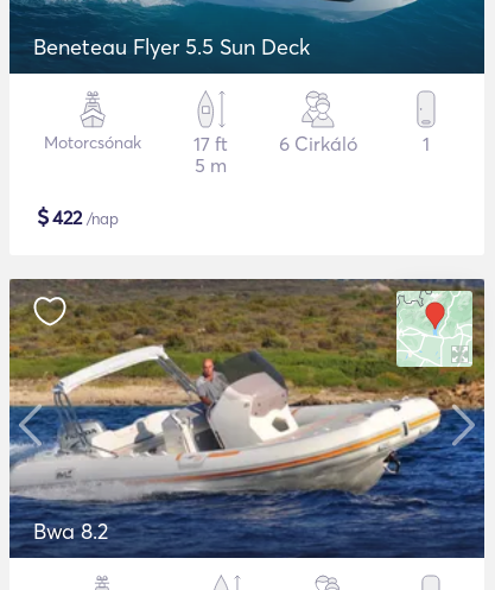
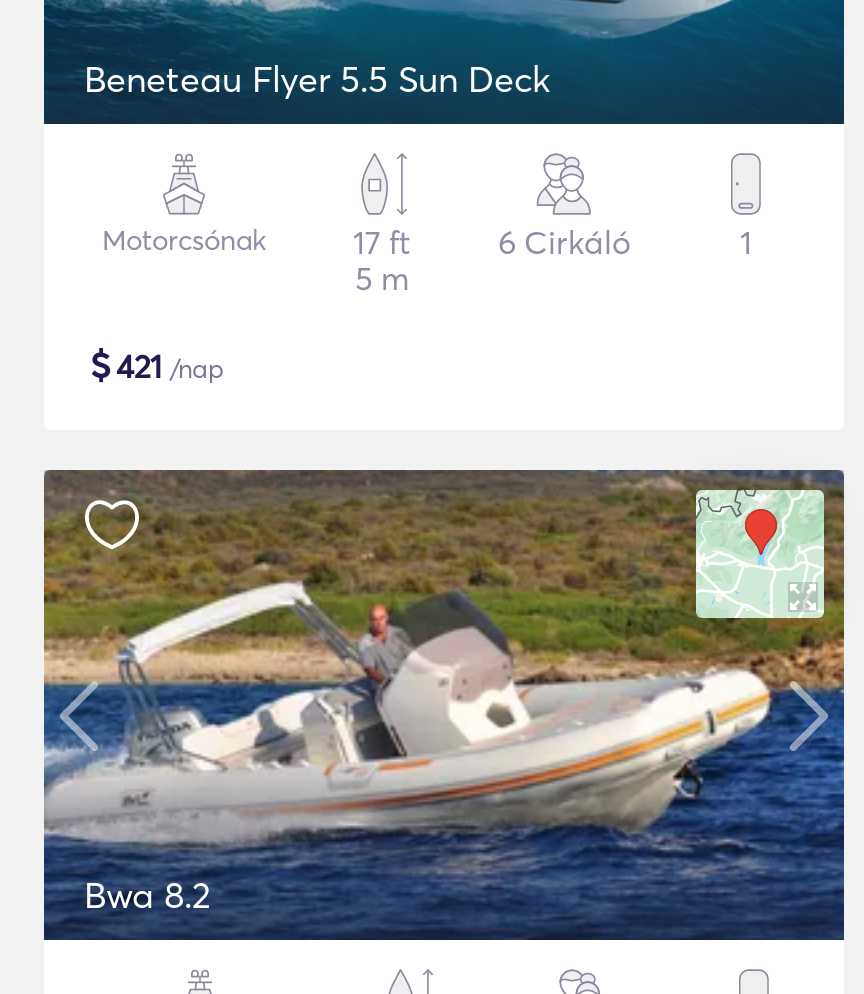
[37,203,119,230] $422 /nap -> [90,342,224,388] $421 /nap

